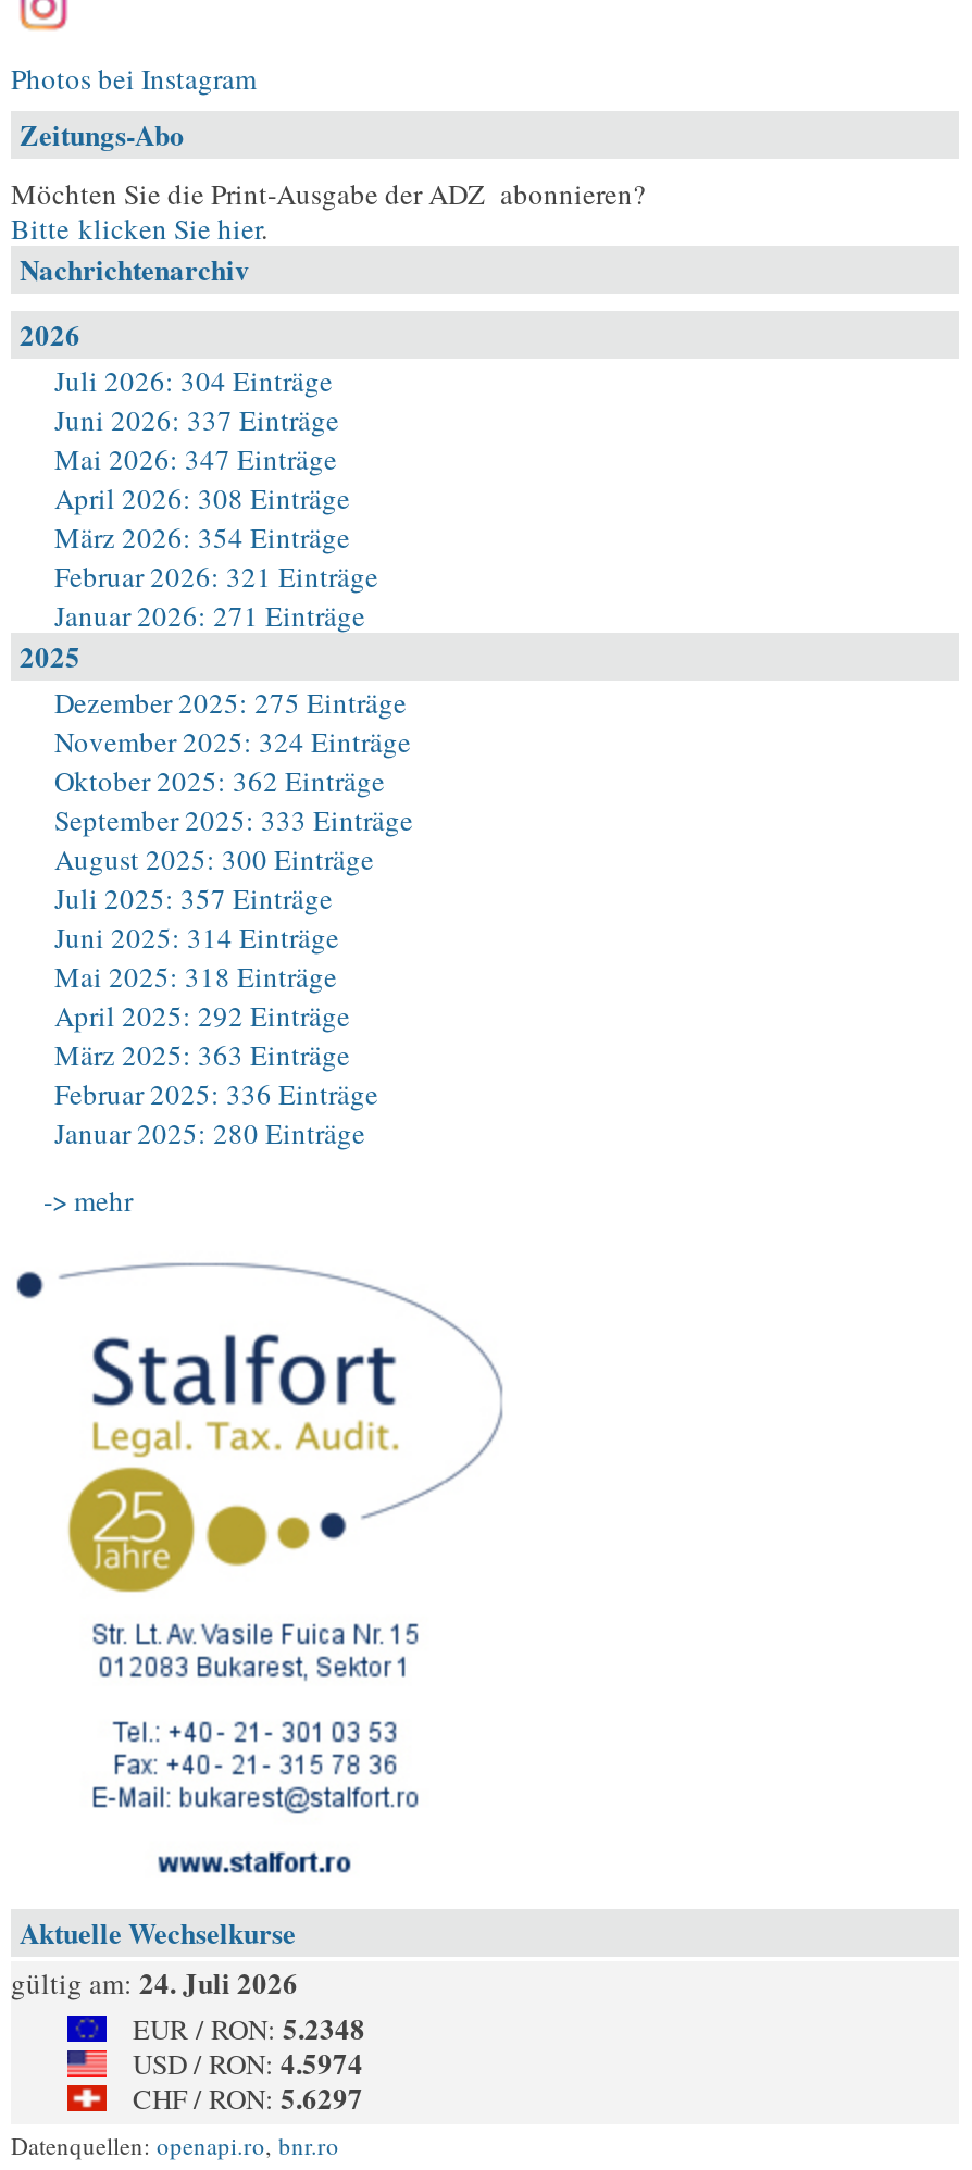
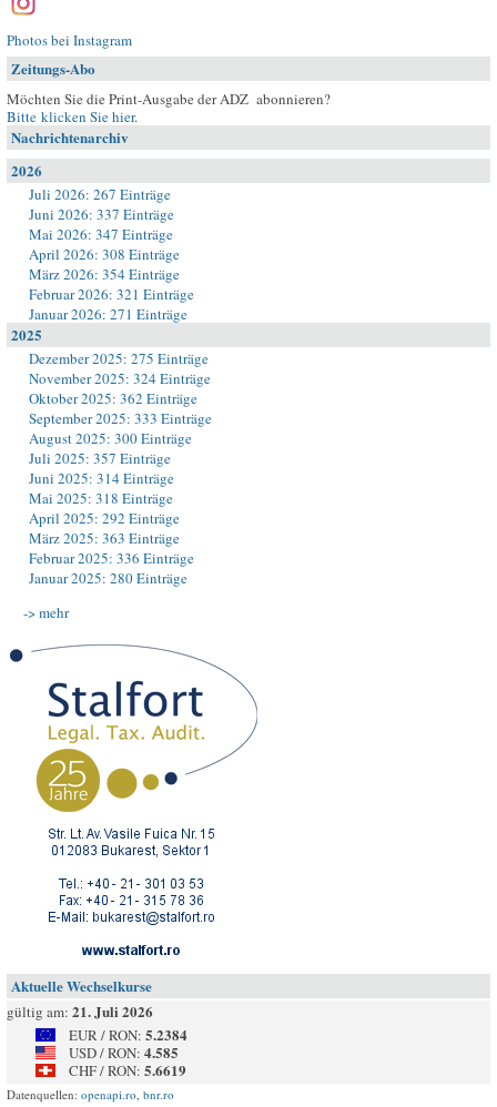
[54,361,333,400] Juli 2026: 304 Einträge -> [29,184,171,204] Juli 2026: 267 Einträge
[11,1961,298,2003] gültig am: 24. Juli 2026 -> [7,1001,153,1022] gültig am: 21. Juli 2026
[133,2007,365,2048] EUR / RON: 5.2348 -> [69,1024,187,1045] EUR / RON: 5.2384
[133,2042,363,2083] USD / RON: 4.5974 -> [69,1042,179,1063] USD / RON: 4.585
[133,2077,363,2118] CHF / RON: 5.6297 -> [69,1059,186,1080] CHF / RON: 5.6619

